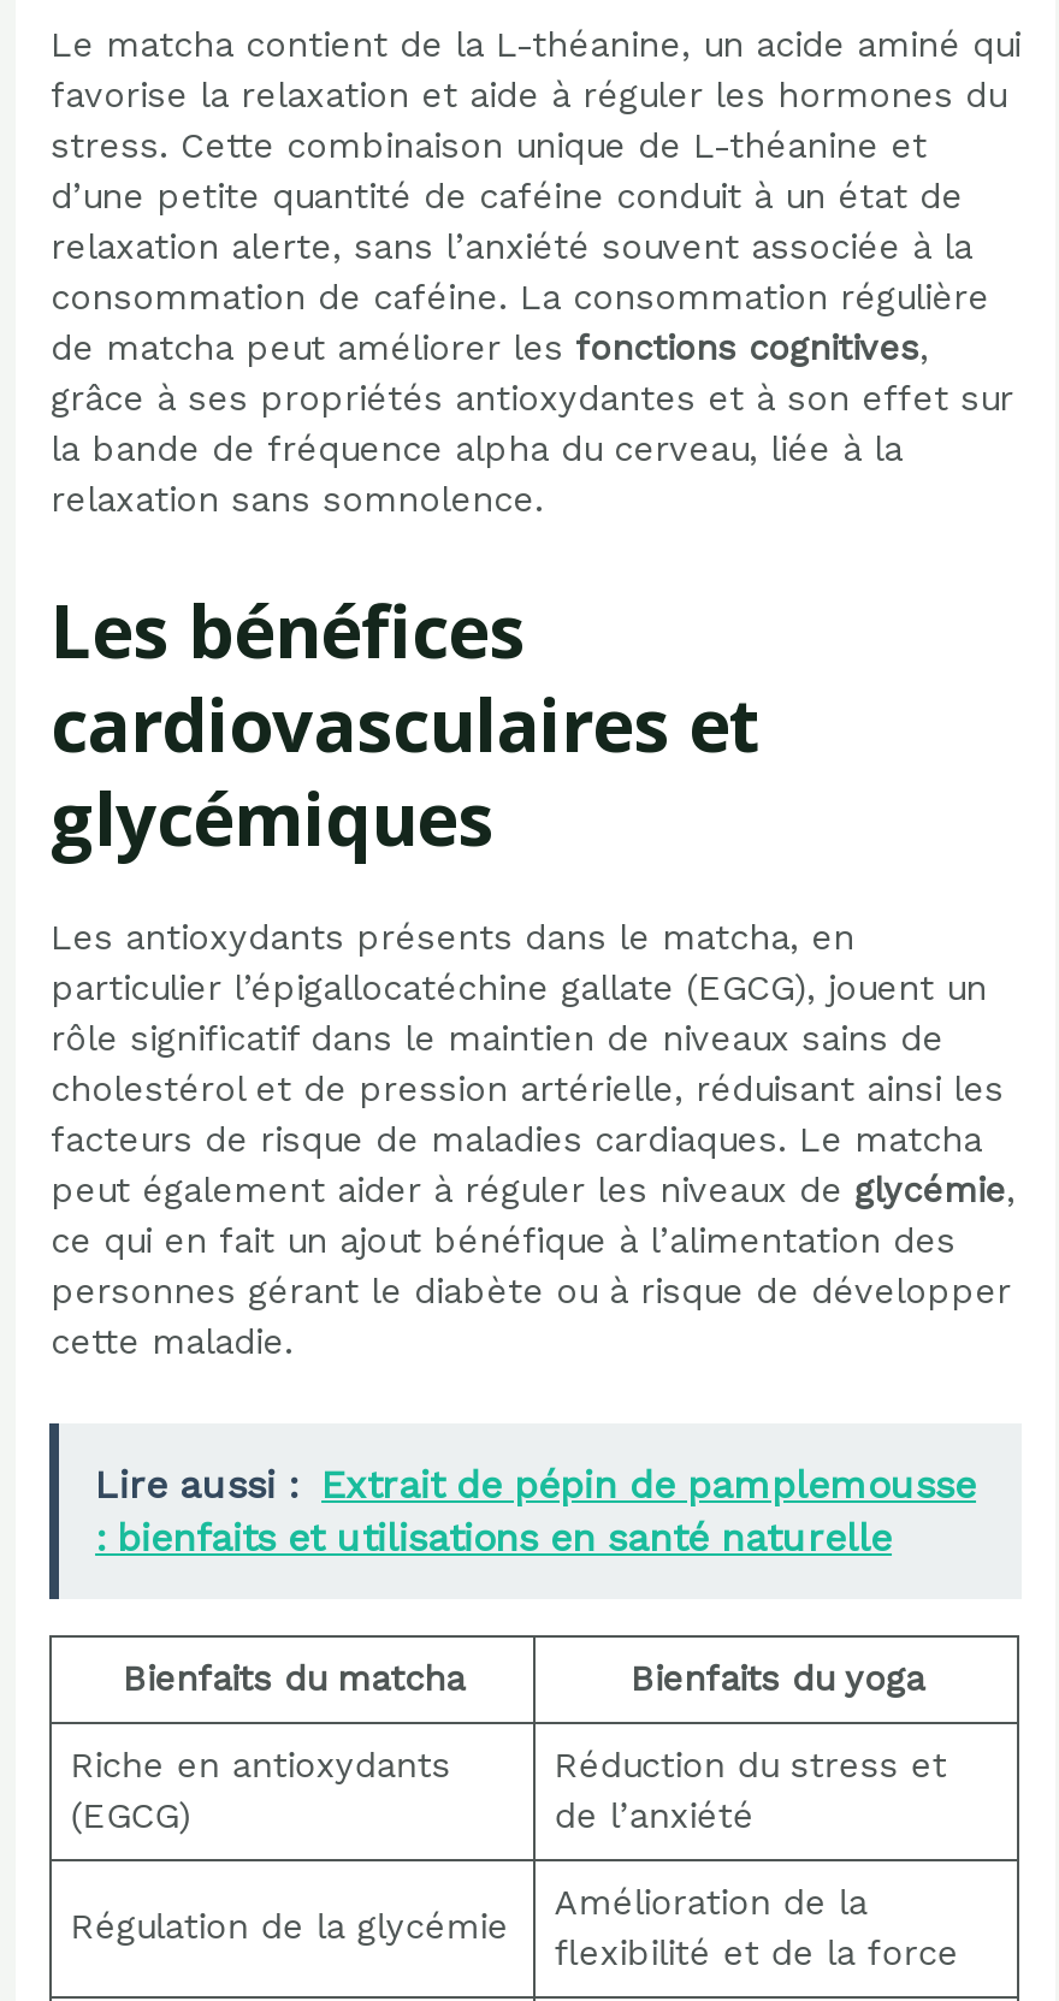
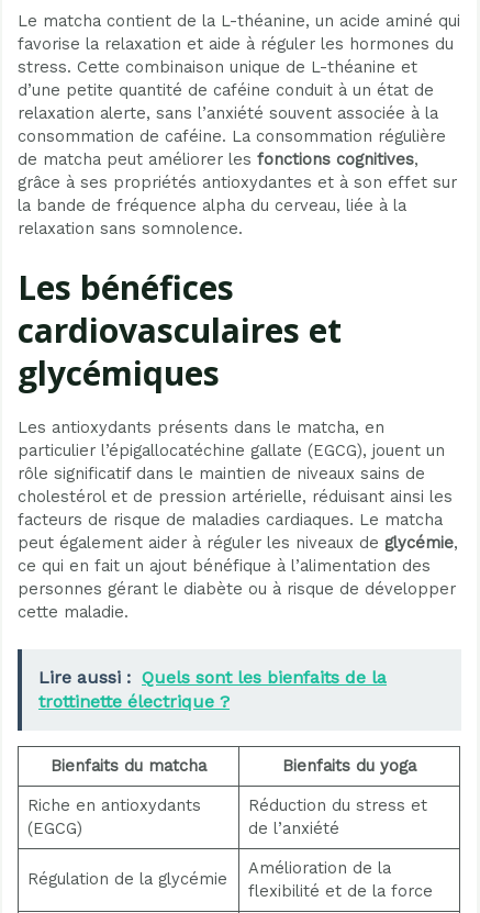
[95,1462,976,1560] Lire aussi : Extrait de pépin de pamplemousse | : bienfaits et utilisations en santé naturelle -> [38,667,387,712] Lire aussi : Quels sont les bienfaits de la | trottinette électrique ?

